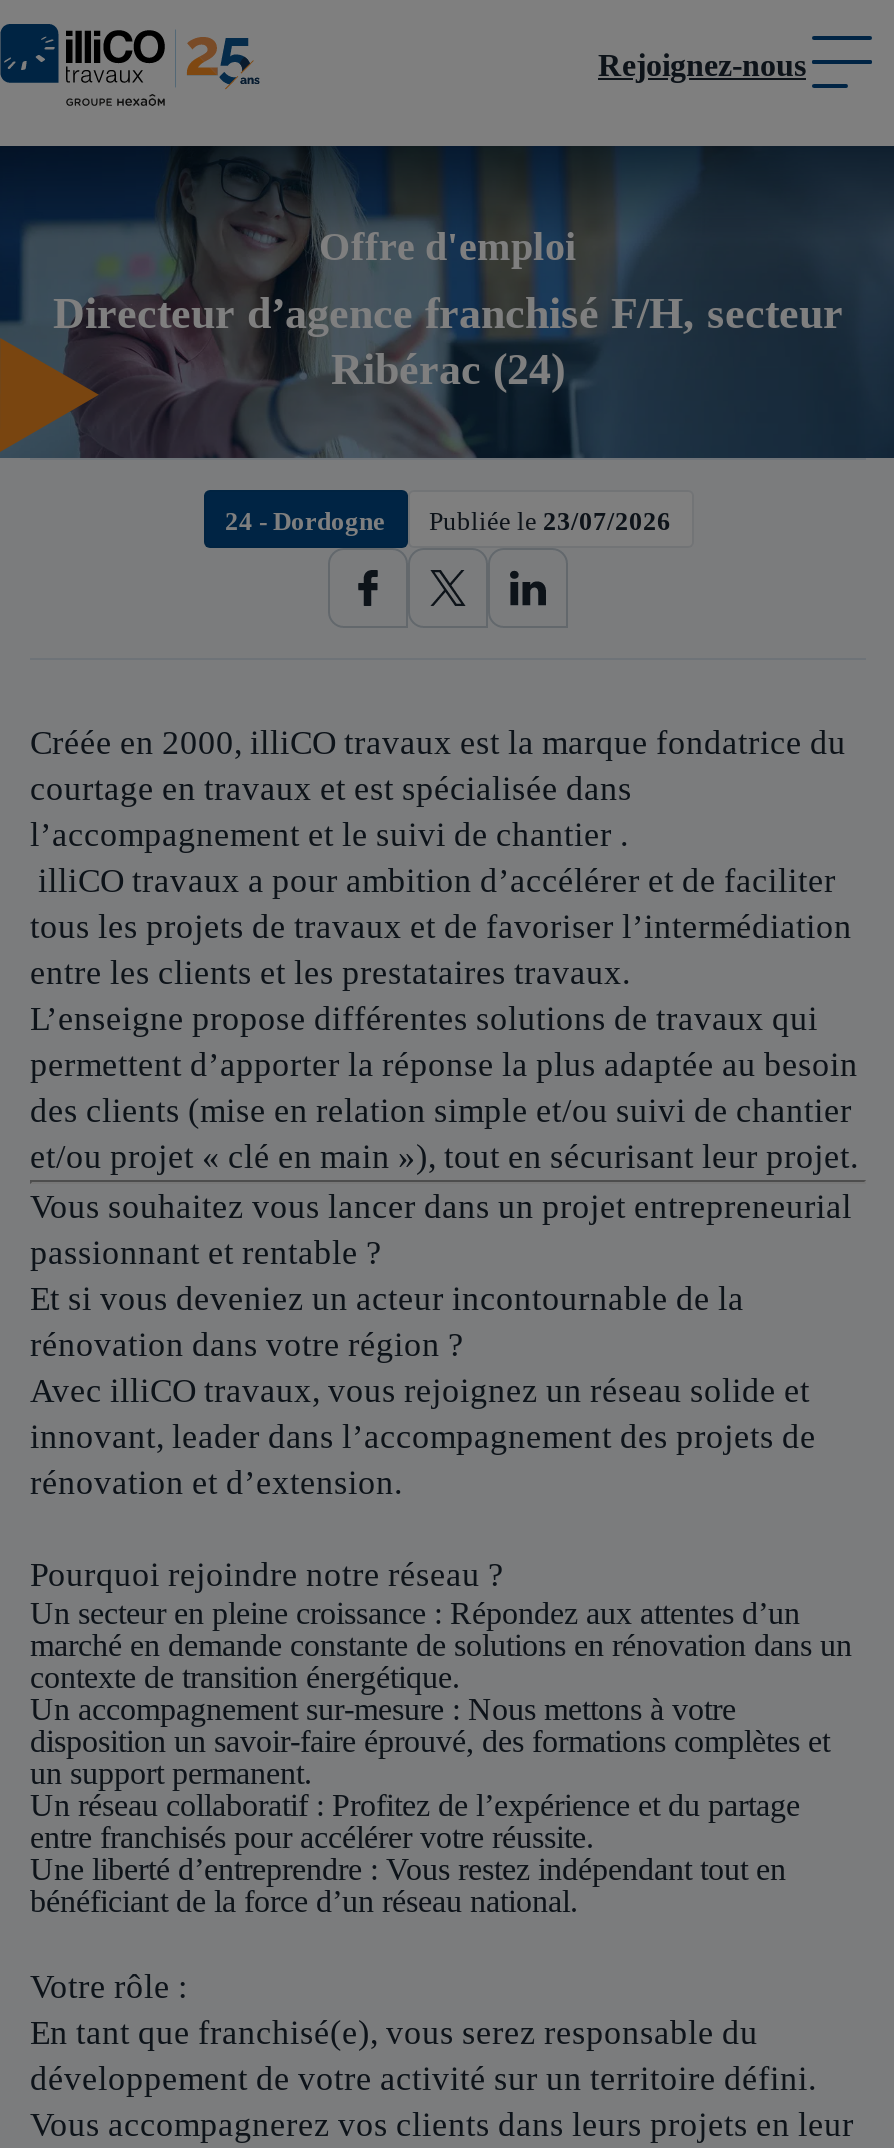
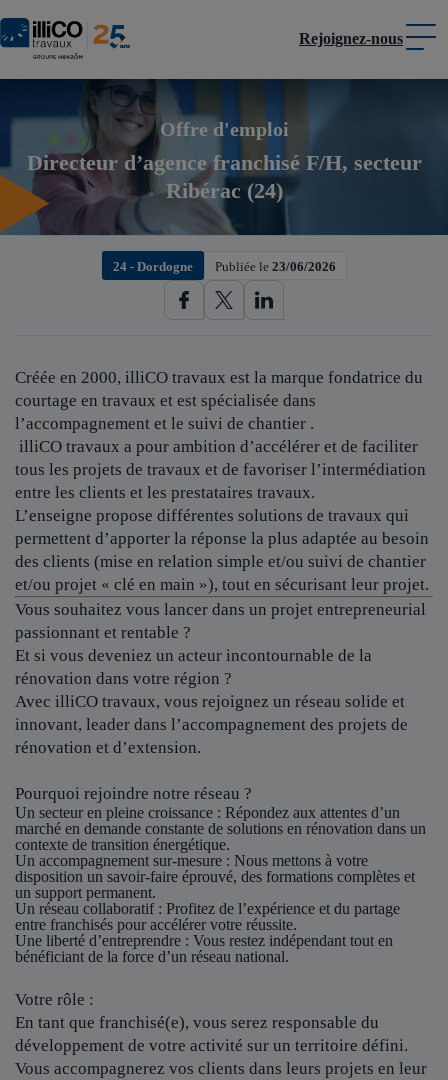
[225,506,671,536] 24 - Dordogne Publiée le 23/07/2026 -> [112,259,335,274] 24 - Dordogne Publiée le 23/06/2026

